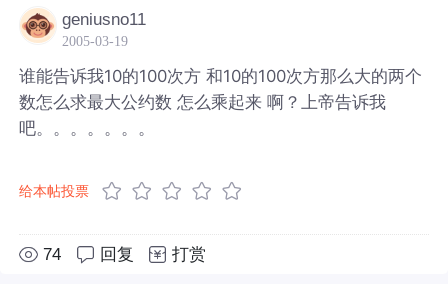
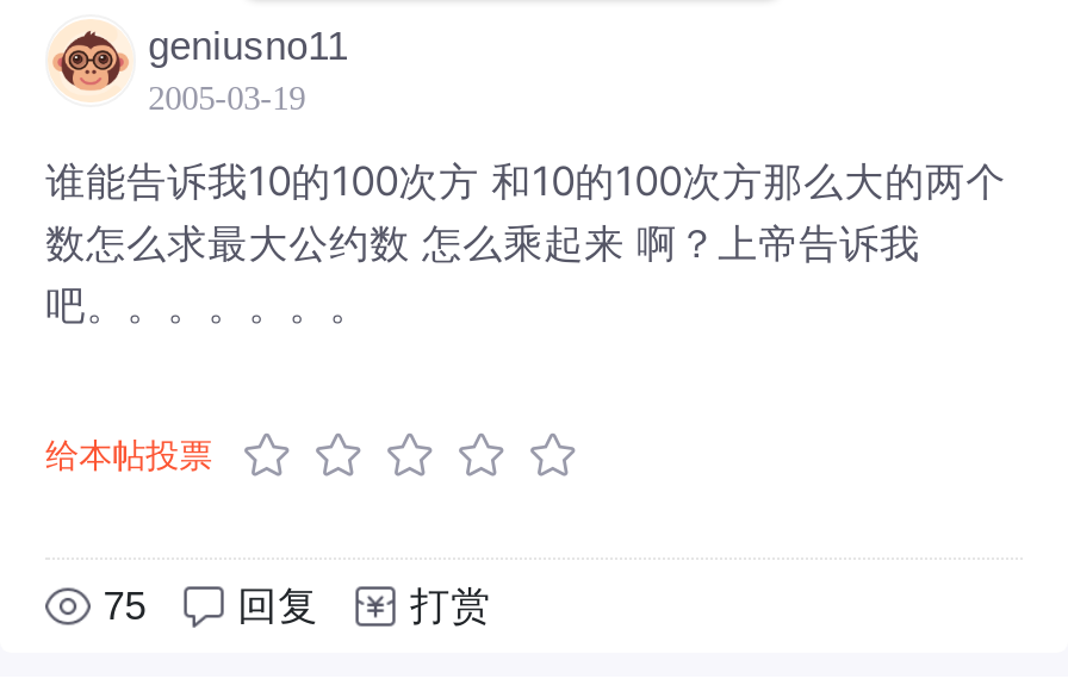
[43,245,61,264] 74 -> [103,584,146,630] 75

